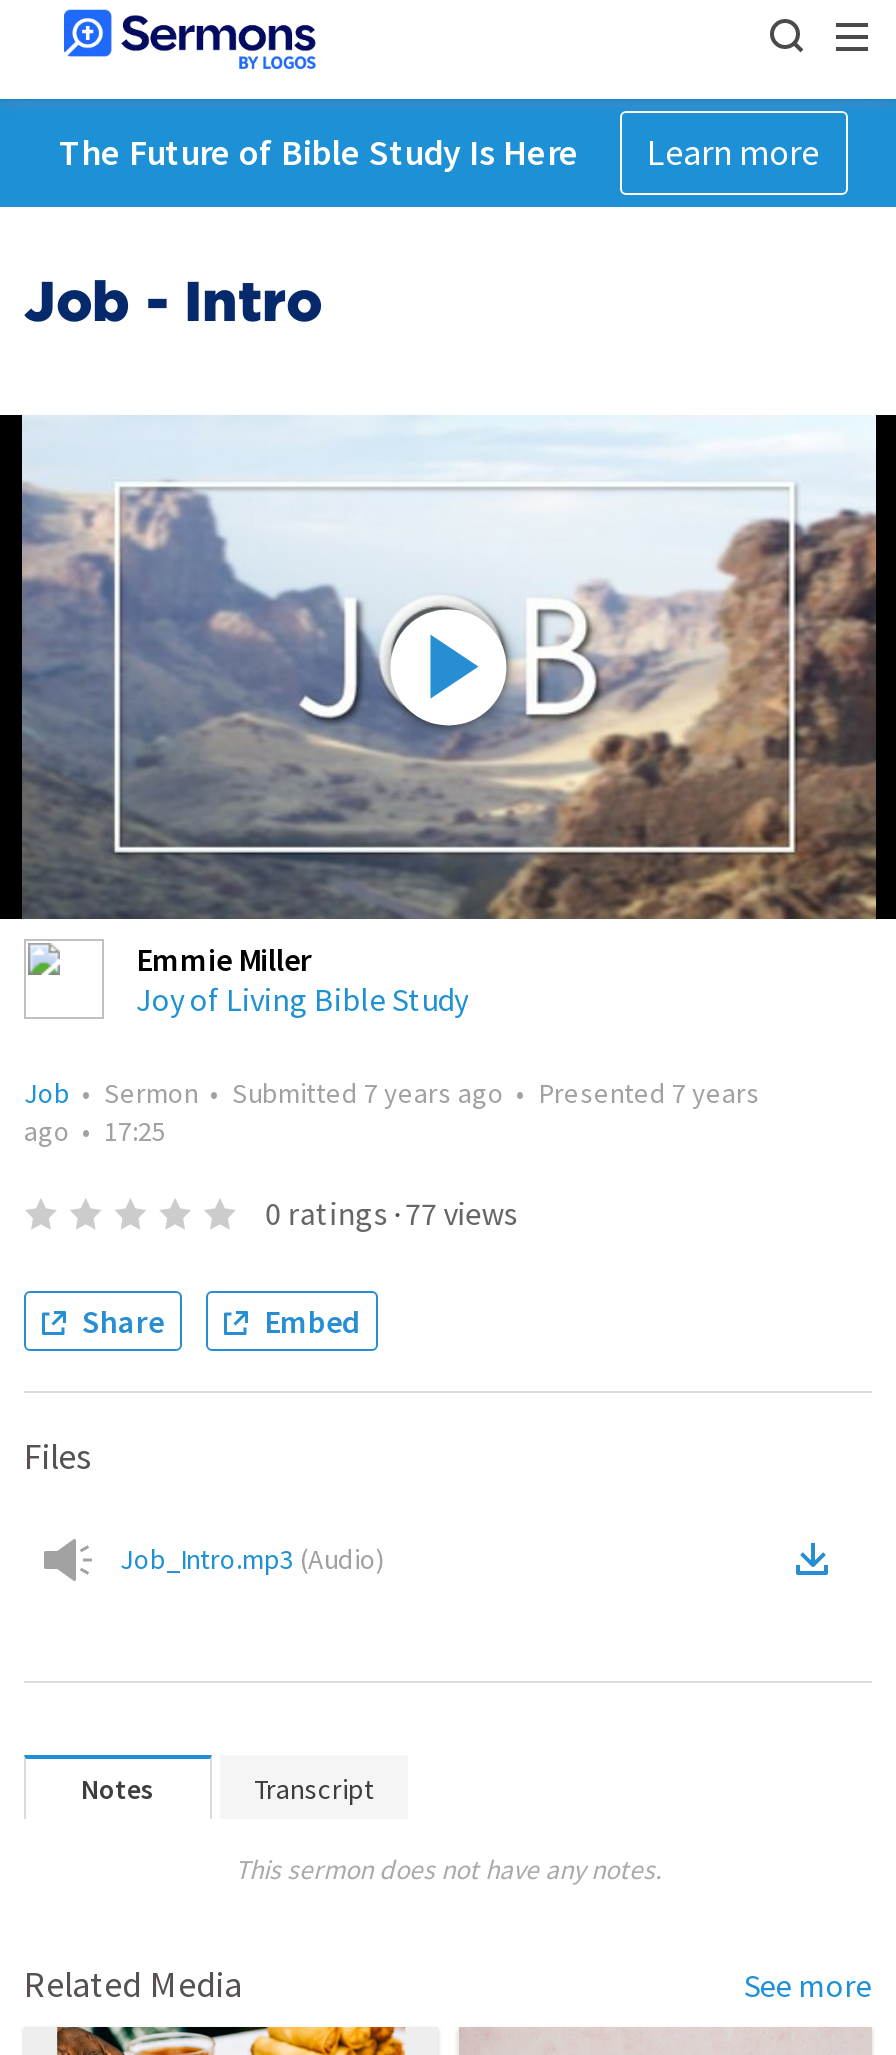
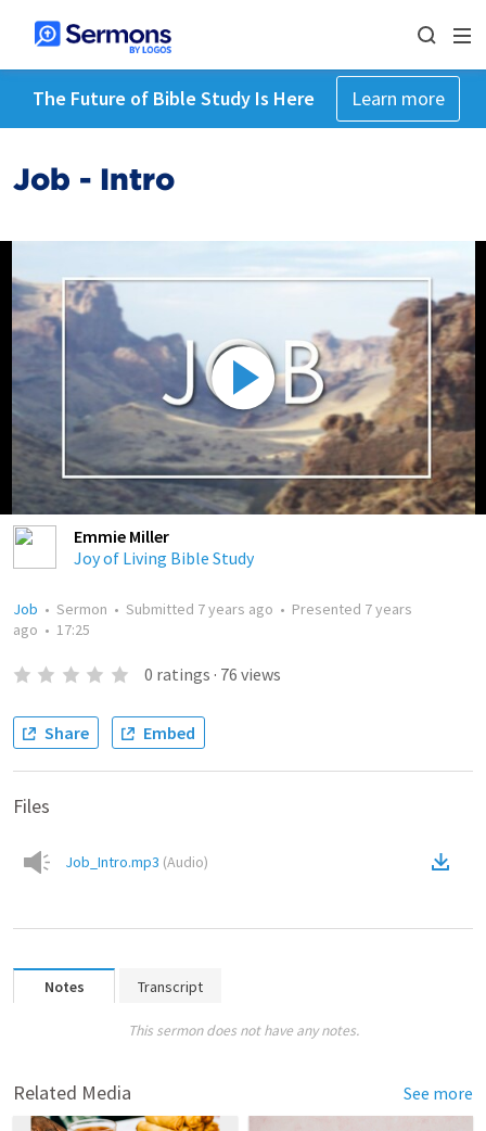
[265,1193,517,1233] 0 ratings · 77 views -> [144,663,281,685] 0 ratings · 76 views

